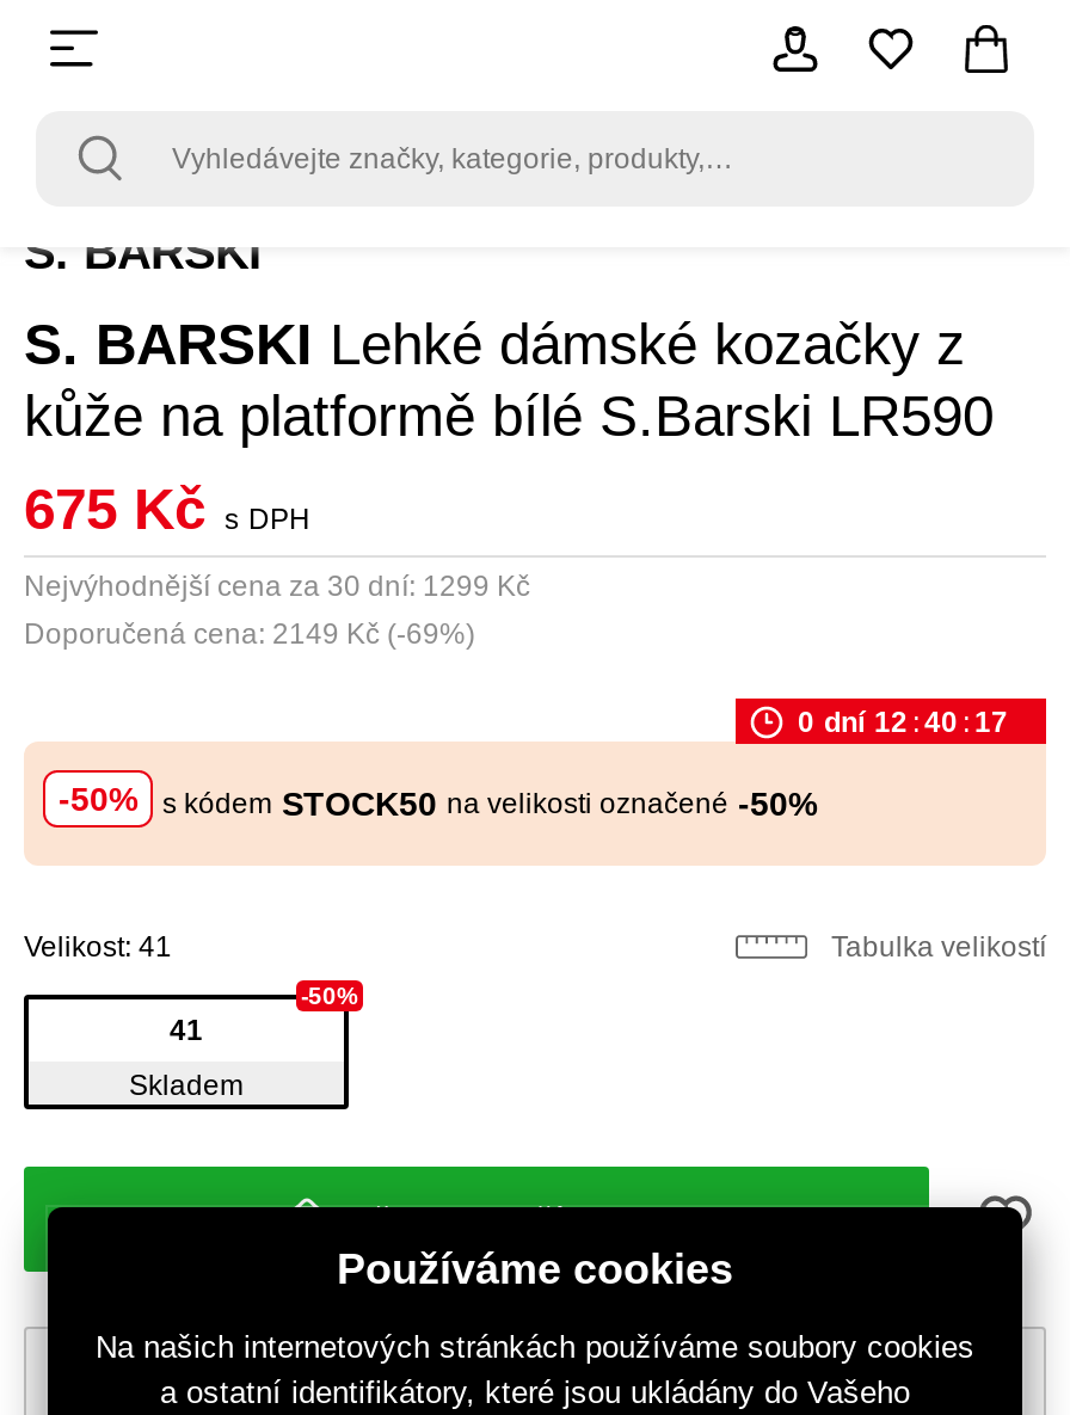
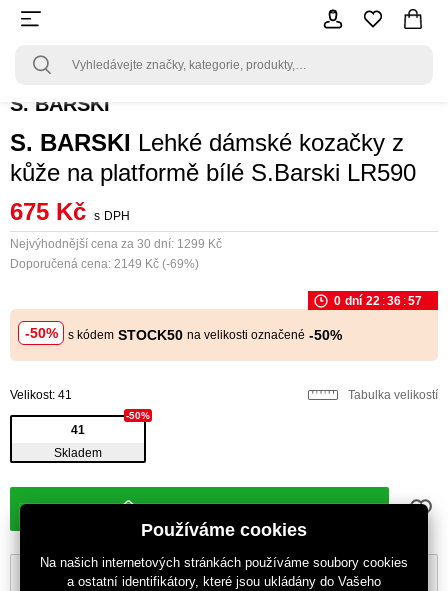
[798,706,1008,739] 0 dní 12 : 40 : 17 -> [334,294,422,308] 0 dní 22 : 36 : 57

